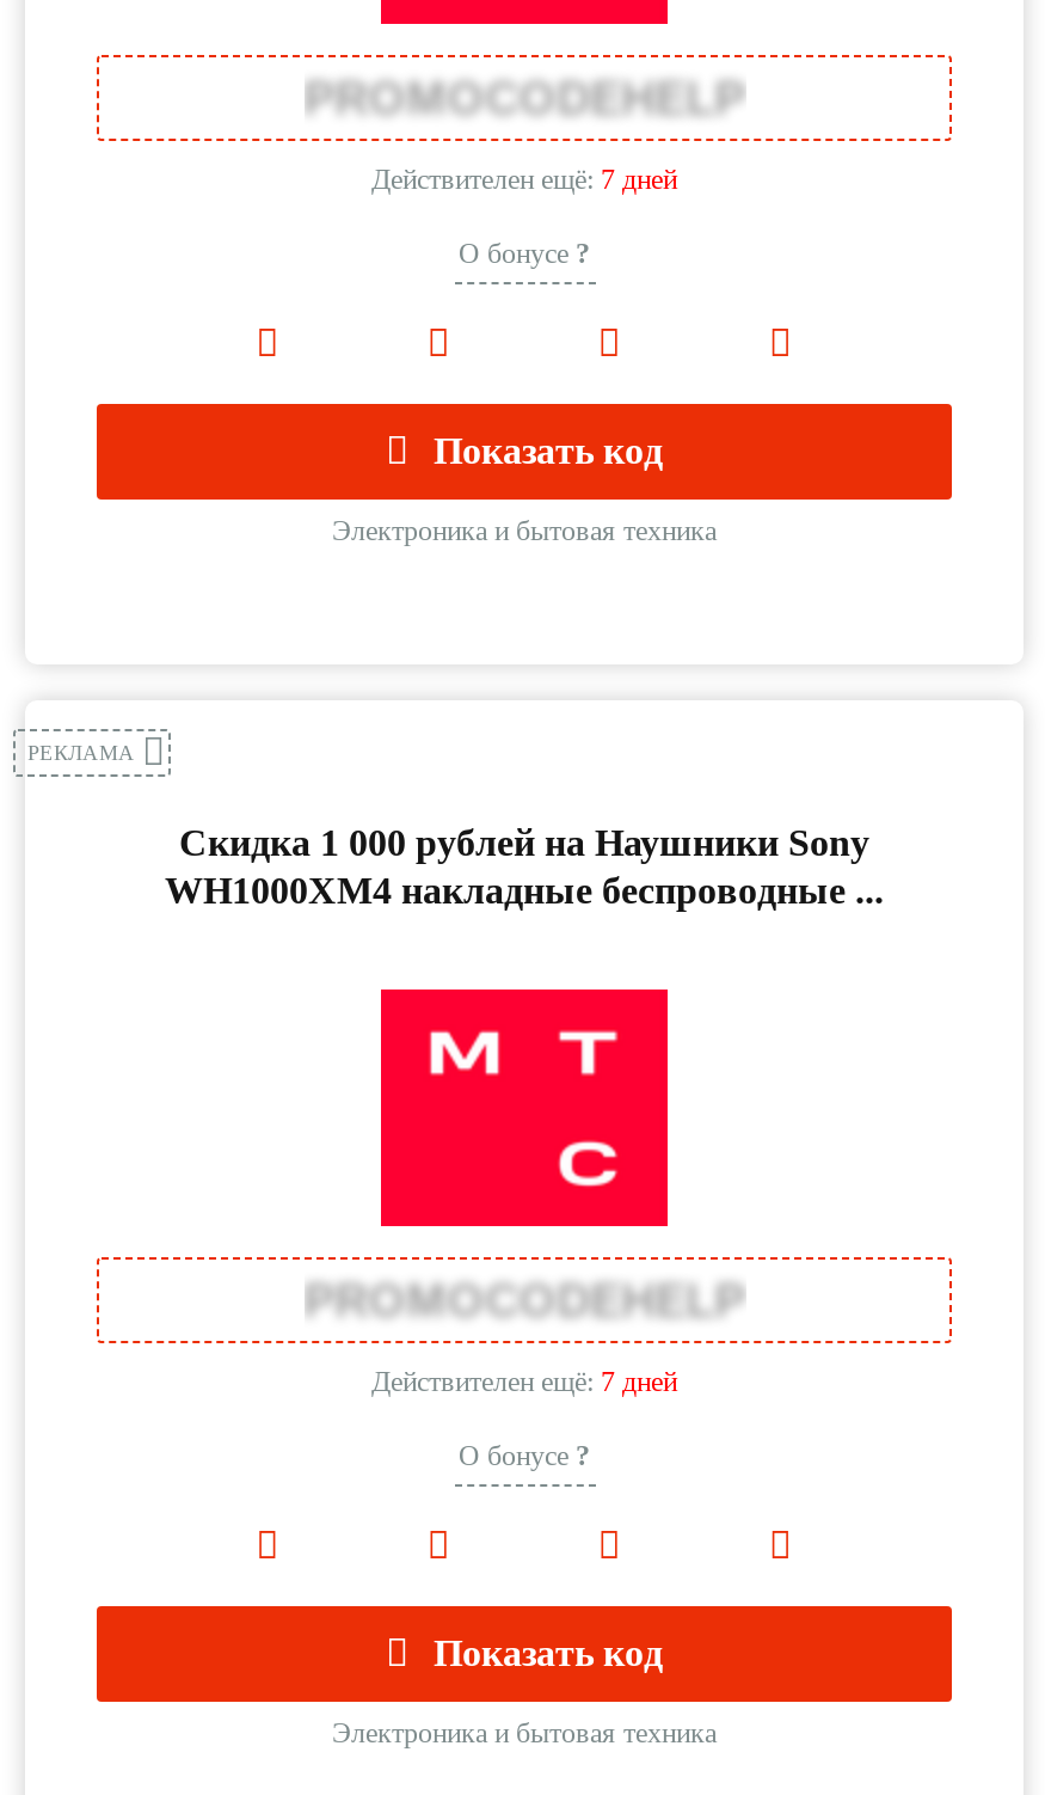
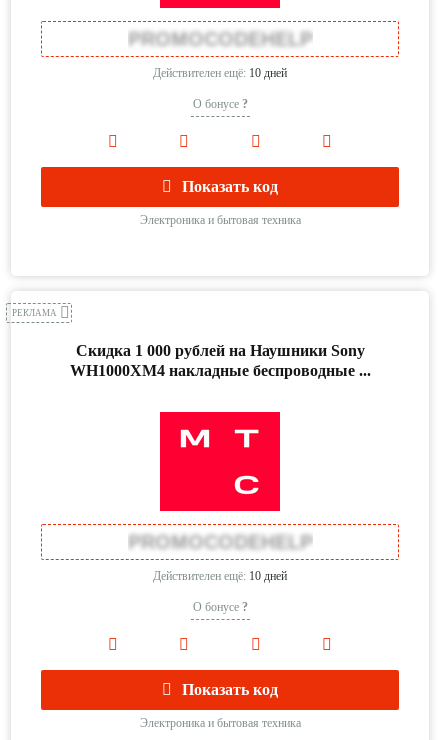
[371,162,677,196] Действителен ещё: 7 дней -> [153,66,287,80] Действителен ещё: 10 дней
[371,1364,677,1398] Действителен ещё: 7 дней -> [153,569,287,583] Действителен ещё: 10 дней

